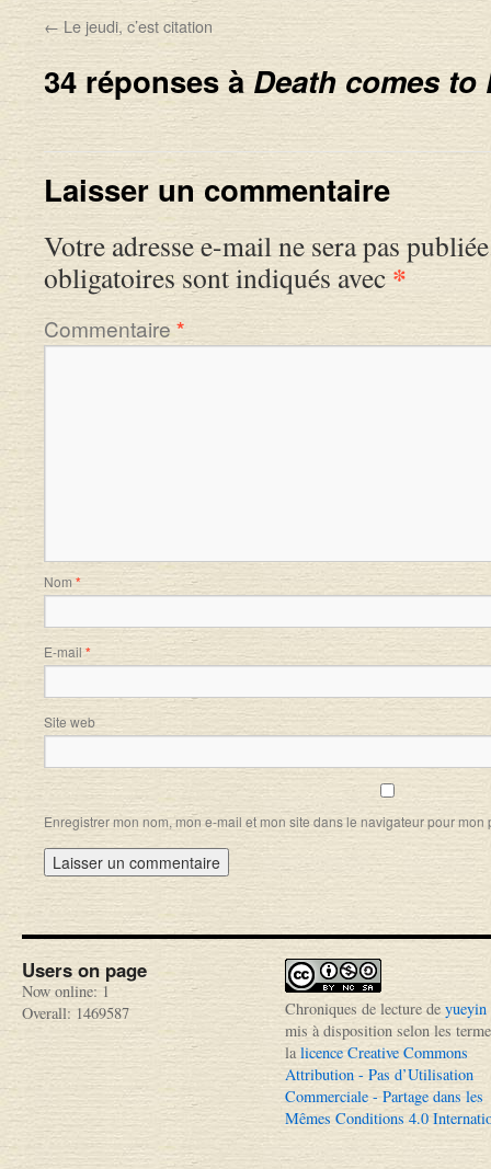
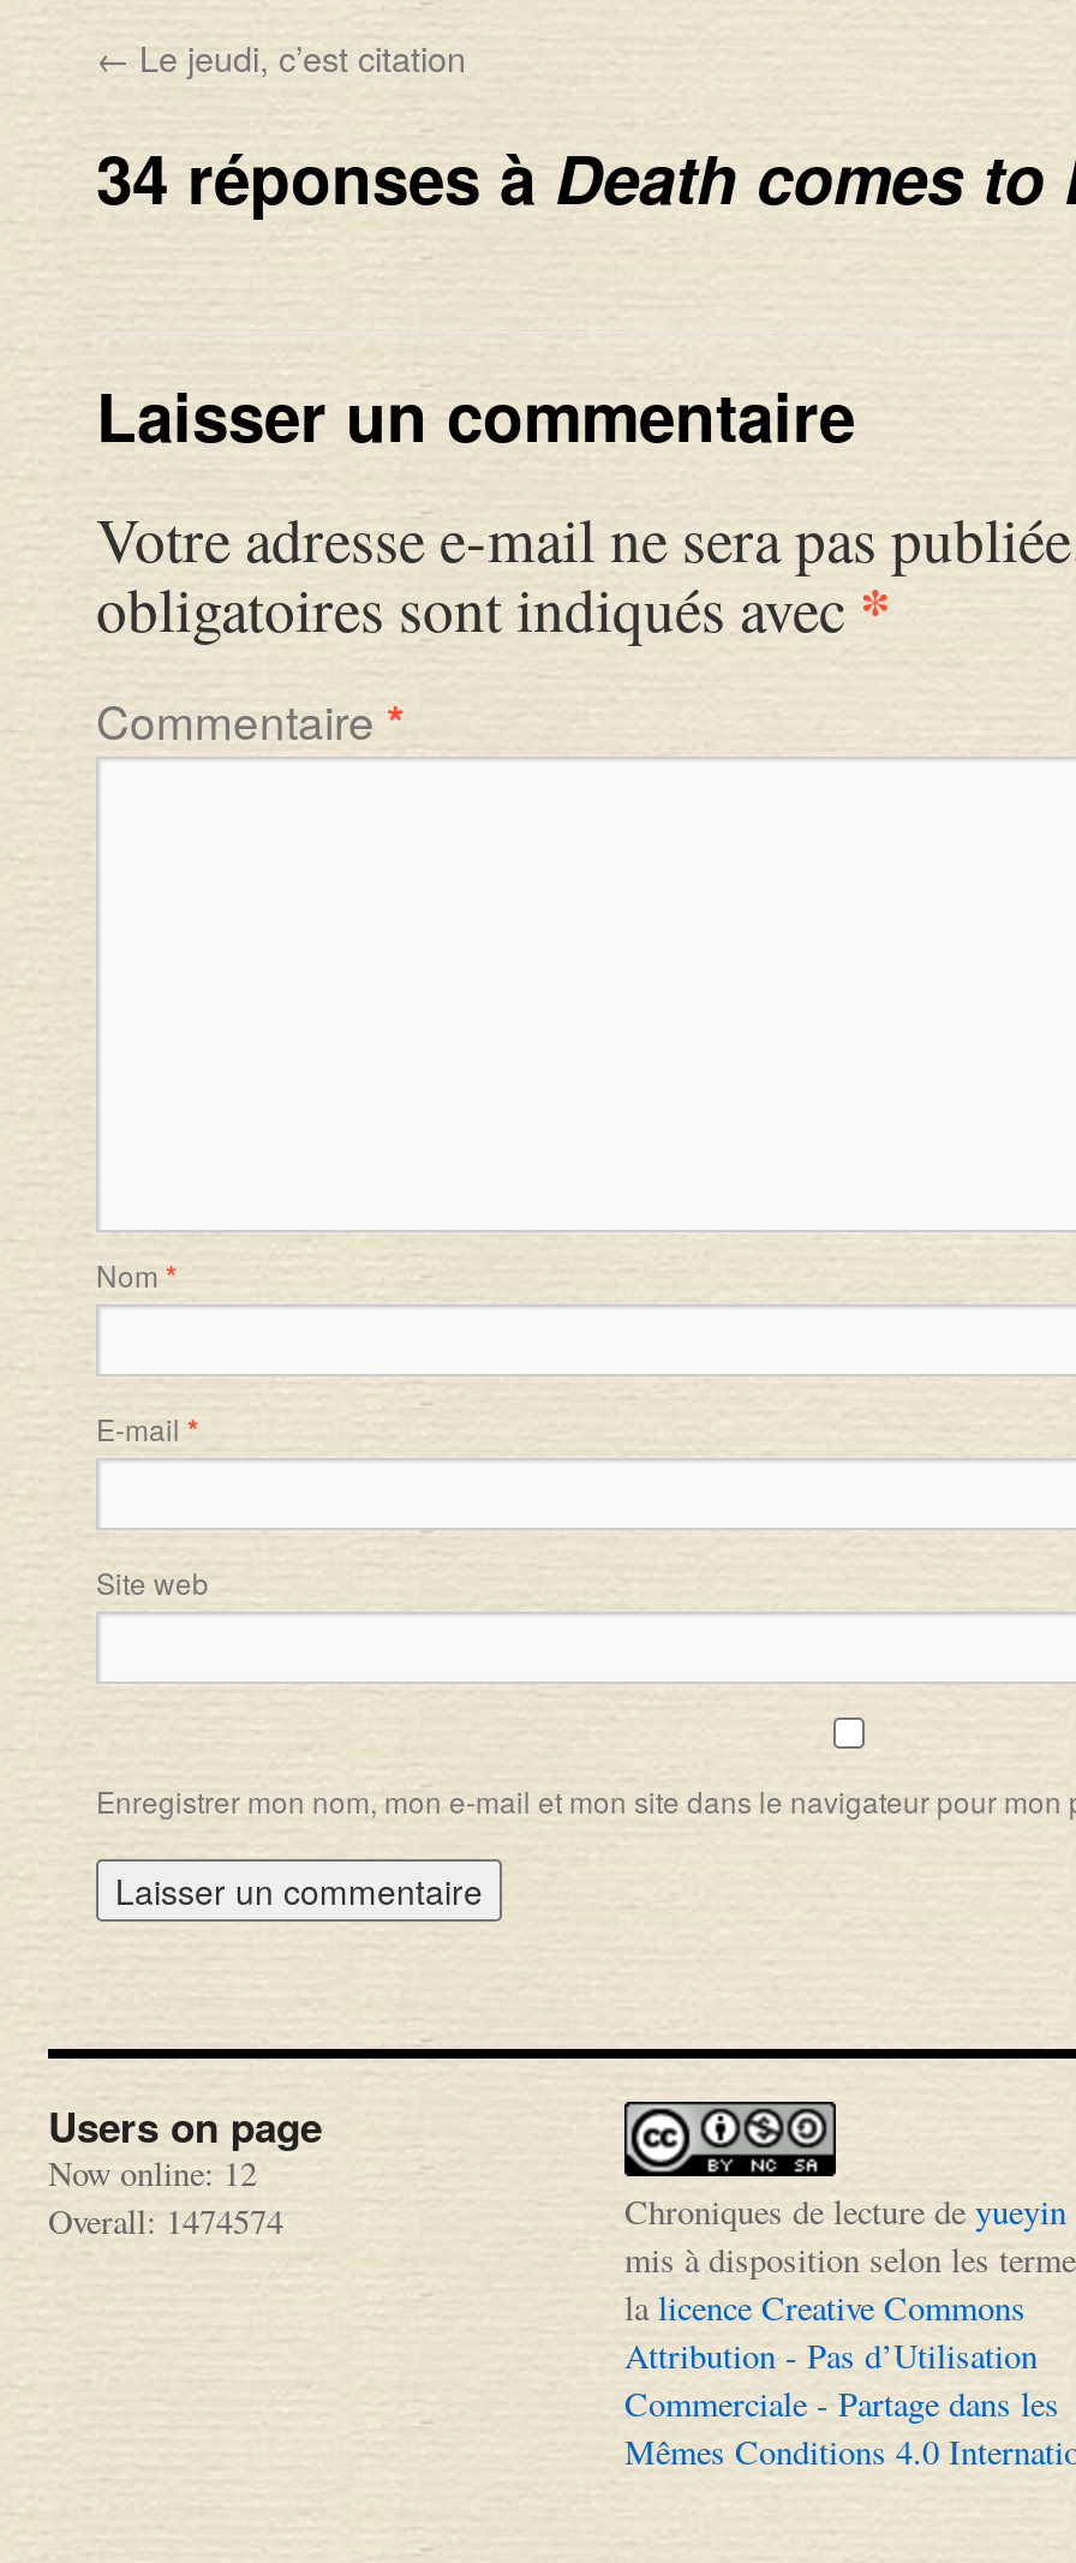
[22,981,110,1001] Now online: 1 -> [48,2150,257,2195] Now online: 12
[22,1002,129,1023] Overall: 1469587 -> [48,2198,283,2244] Overall: 1474574

